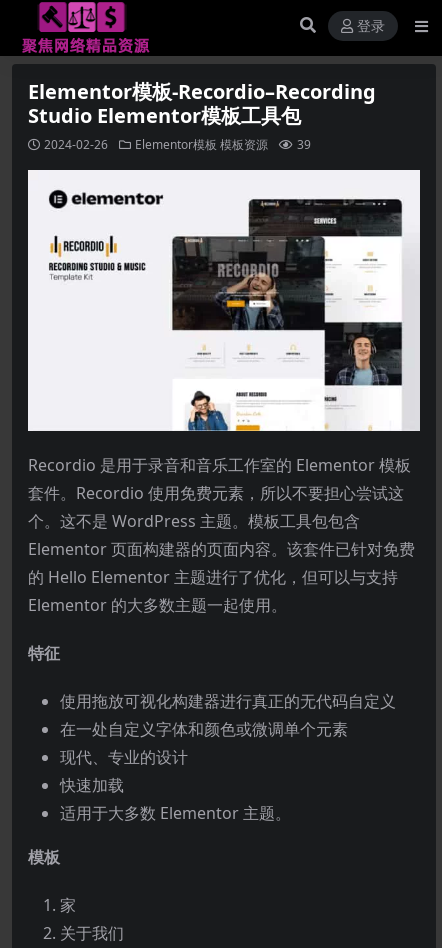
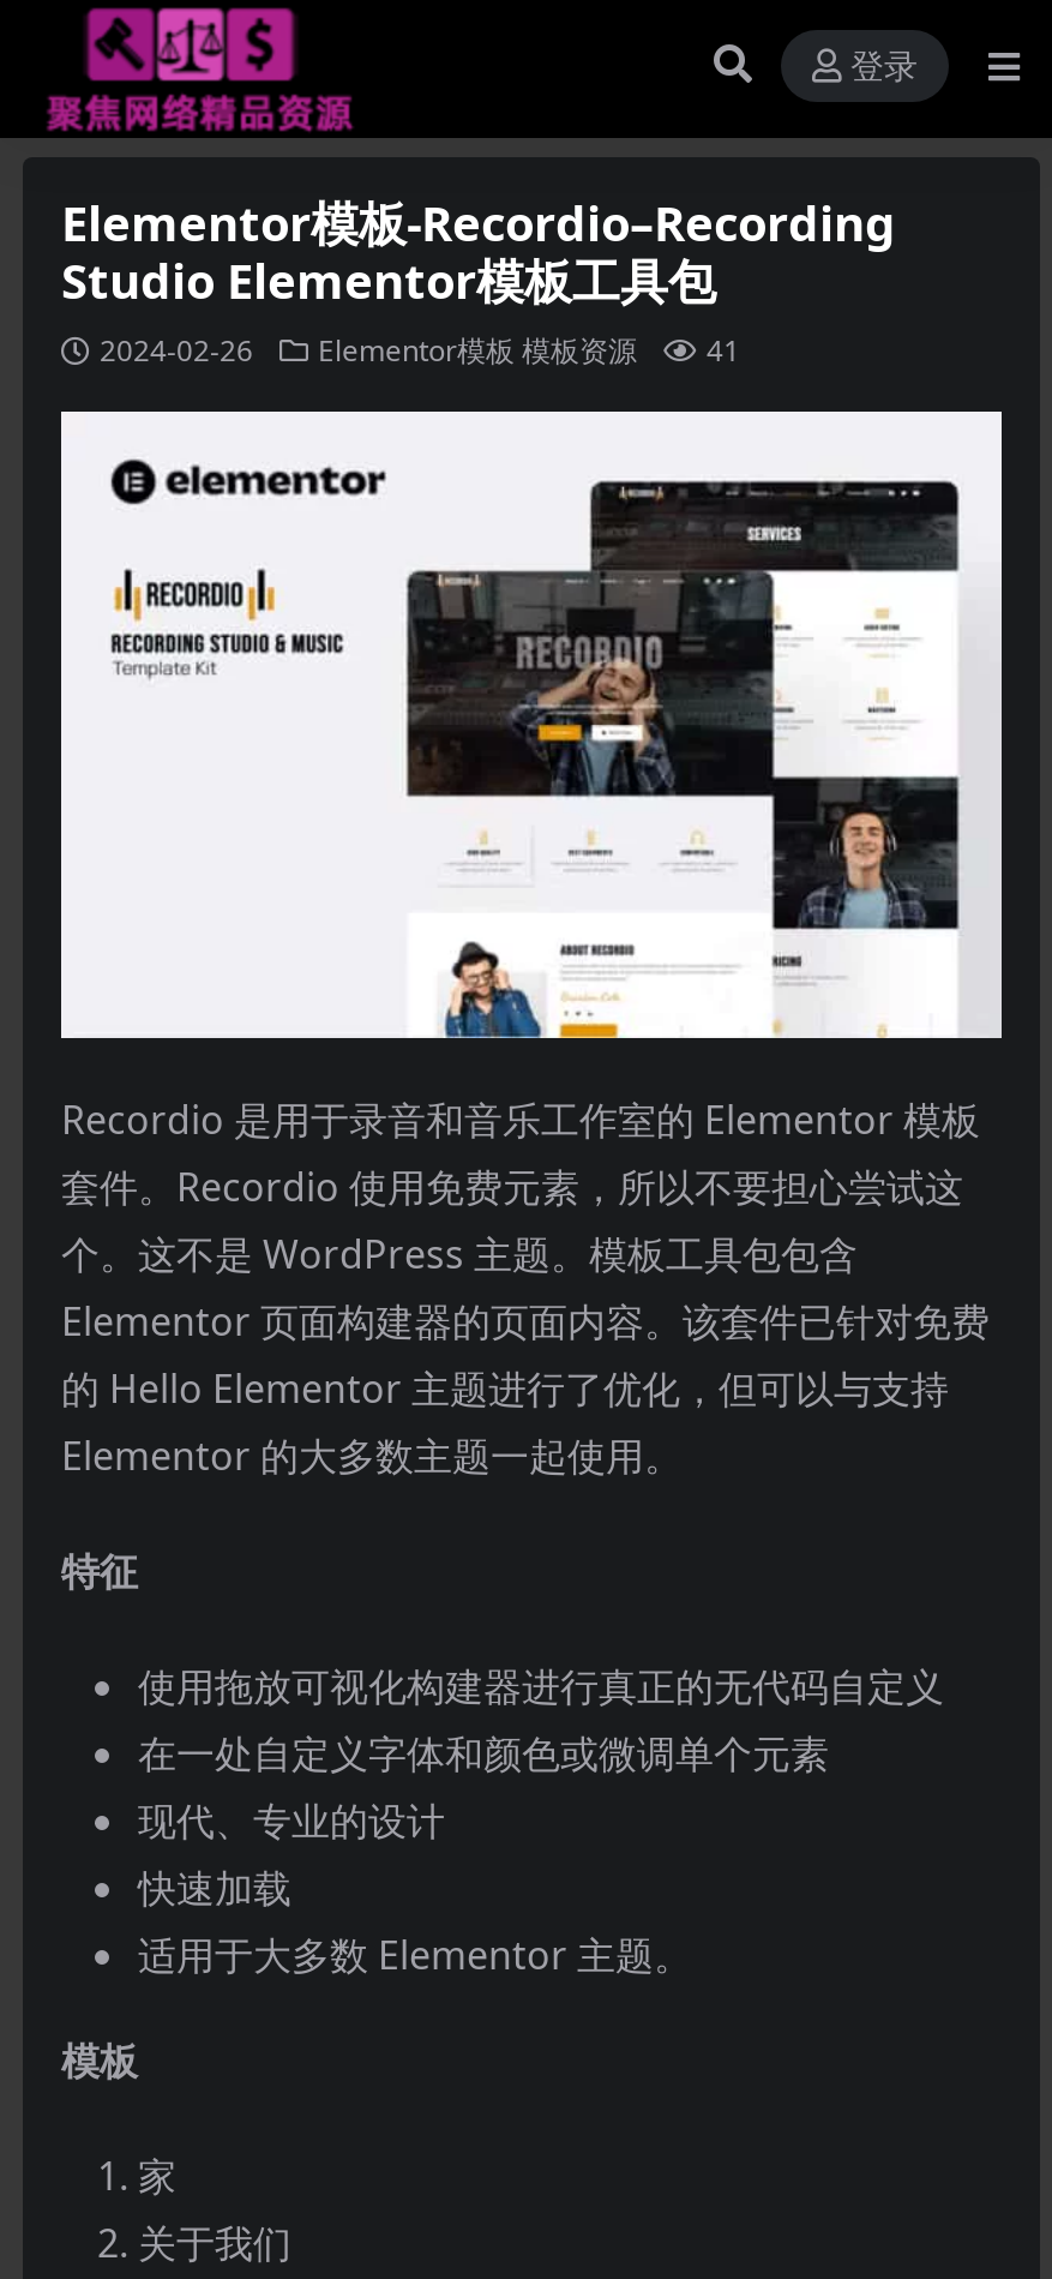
[44,136,311,153] 2024-02-26 Elementor模板 模板资源 39 -> [100,330,740,371] 2024-02-26 Elementor模板 模板资源 41

